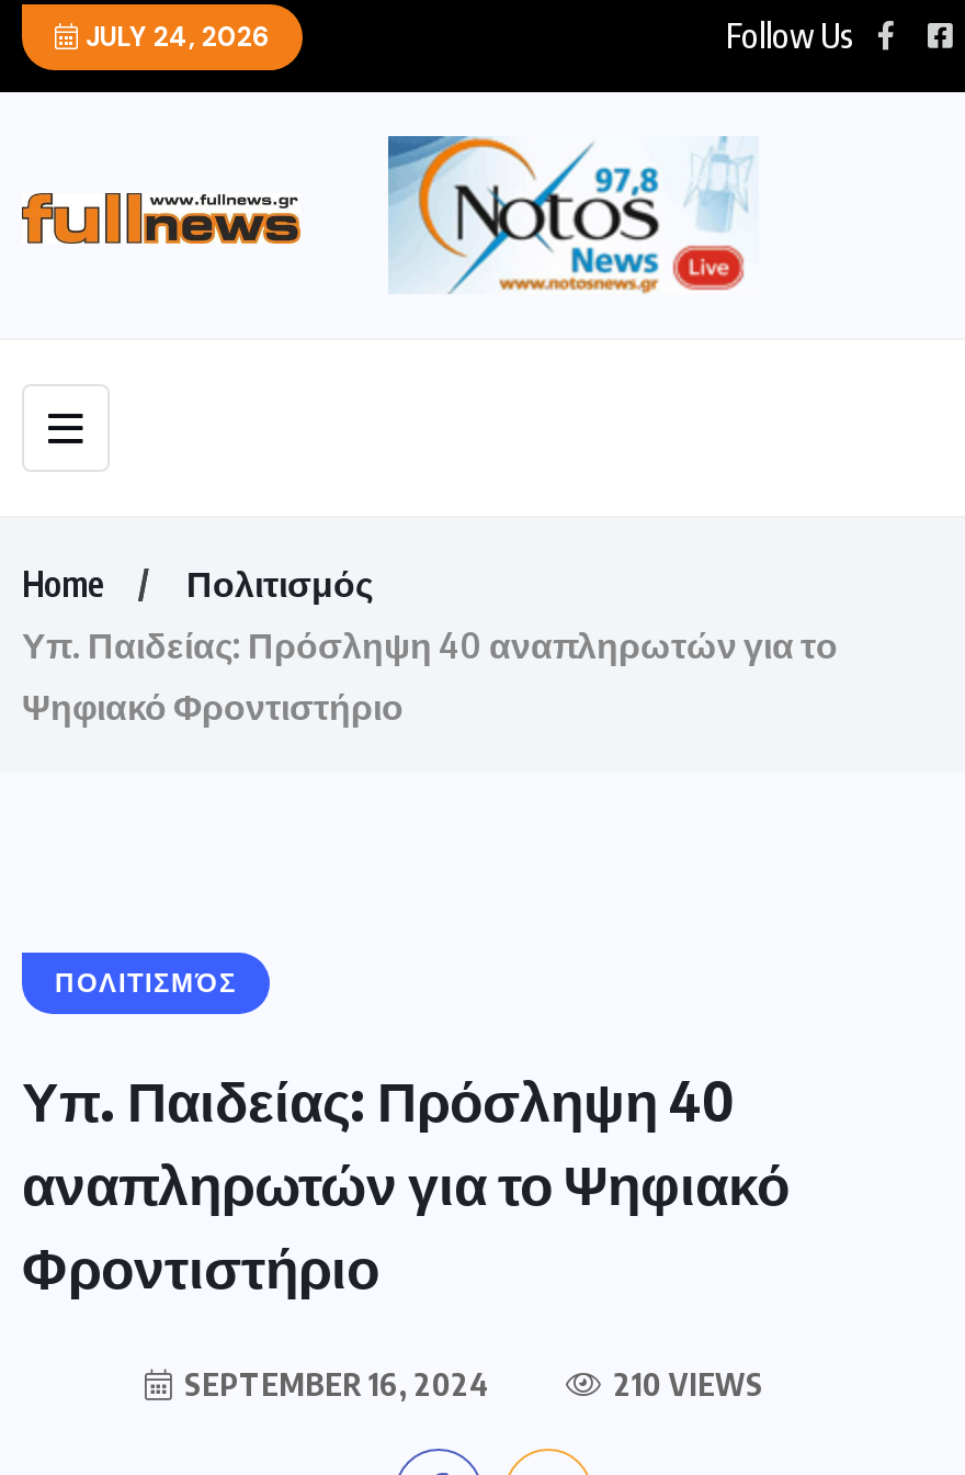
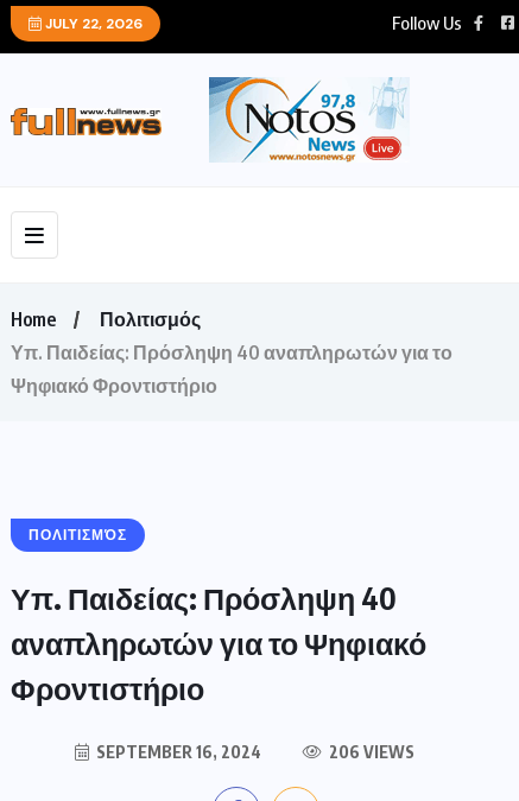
[79,20,270,55] JULY 24, 2026 -> [42,14,143,33] JULY 22, 2026
[608,1365,763,1403] 210 VIEWS -> [325,742,414,762] 206 VIEWS

